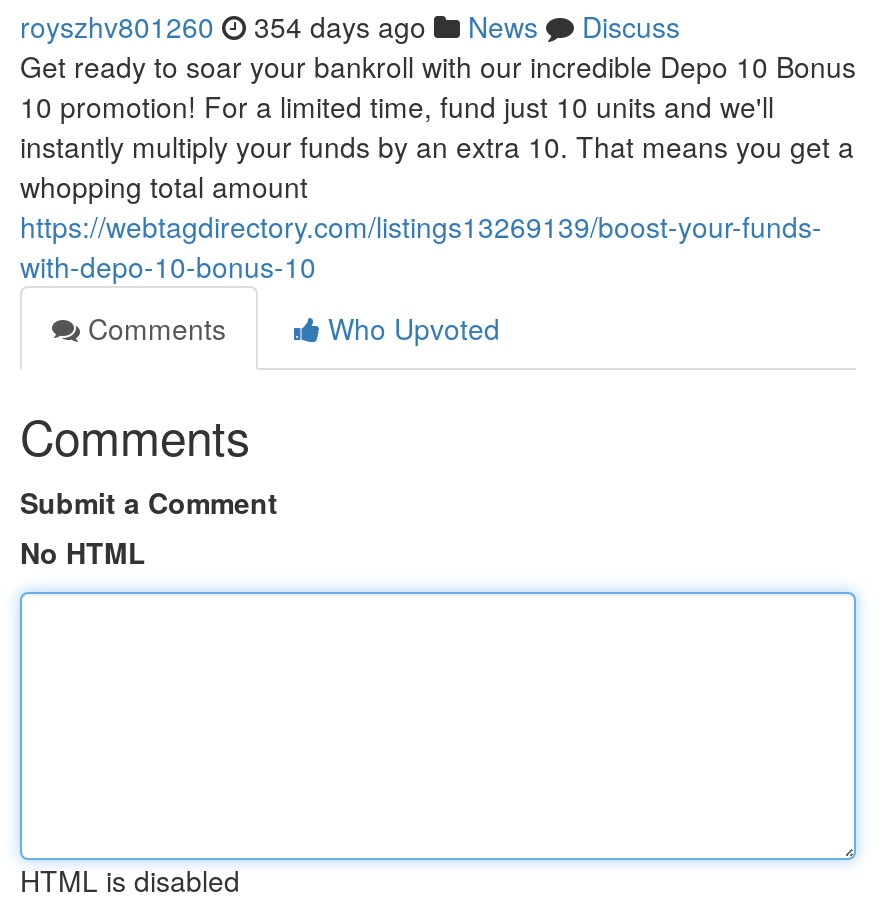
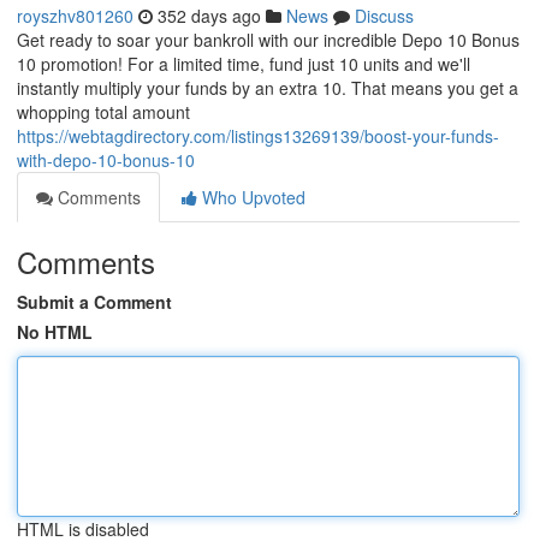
[20,6,680,46] royszhv801260 354 days ago News Discuss -> [17,4,414,28] royszhv801260 352 days ago News Discuss

